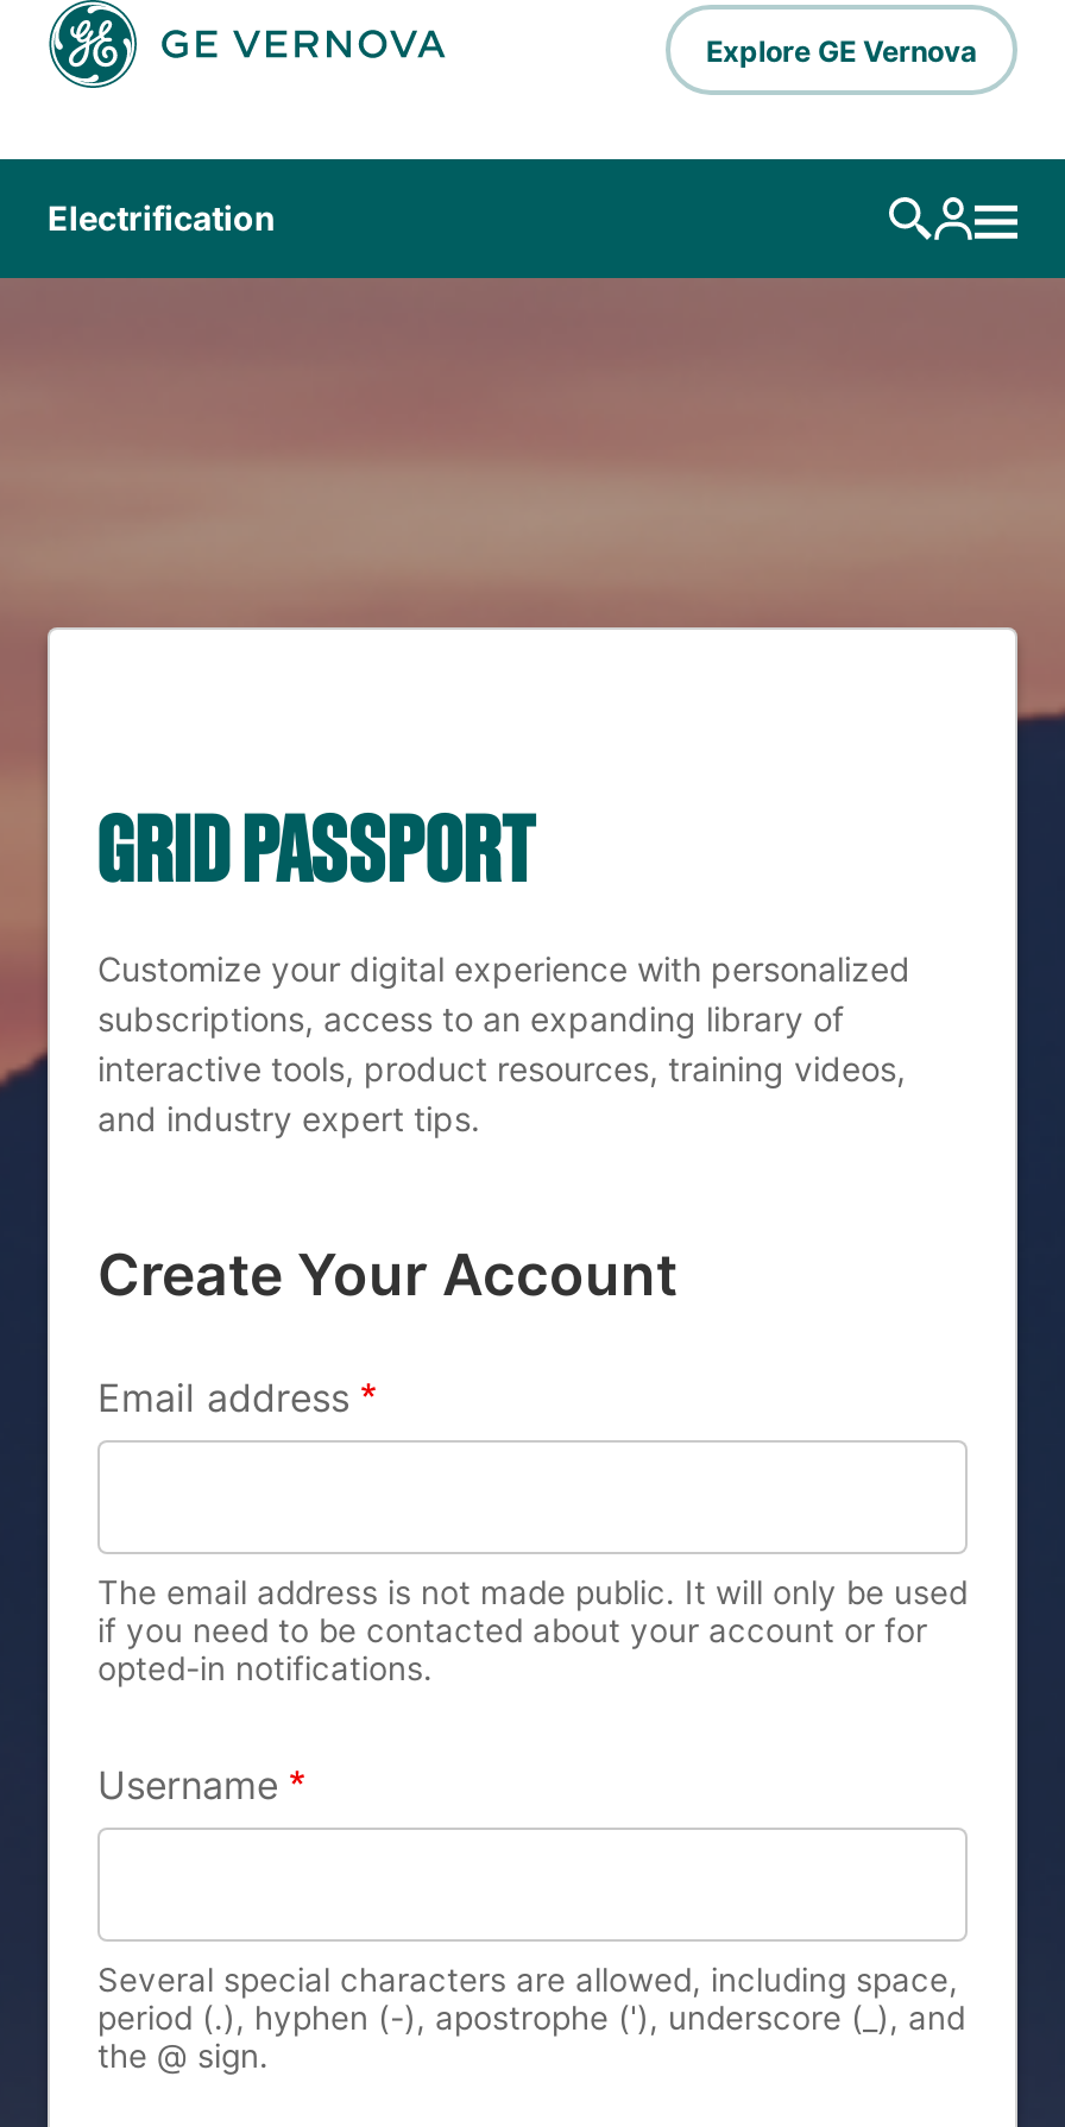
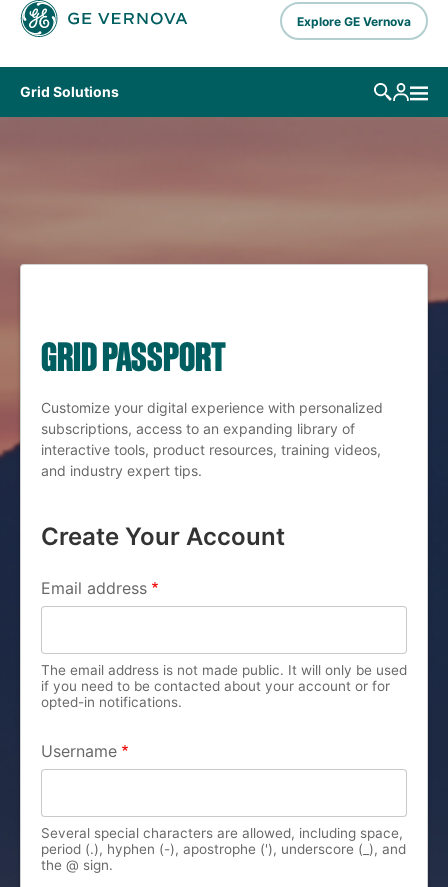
[48,200,276,238] Electrification -> [20,84,119,100] Grid Solutions

